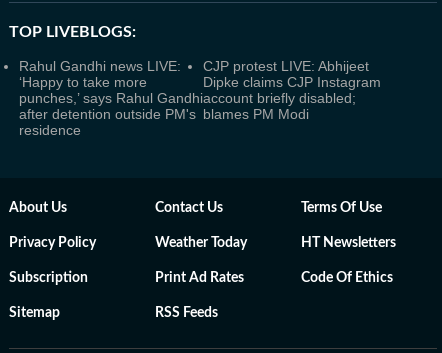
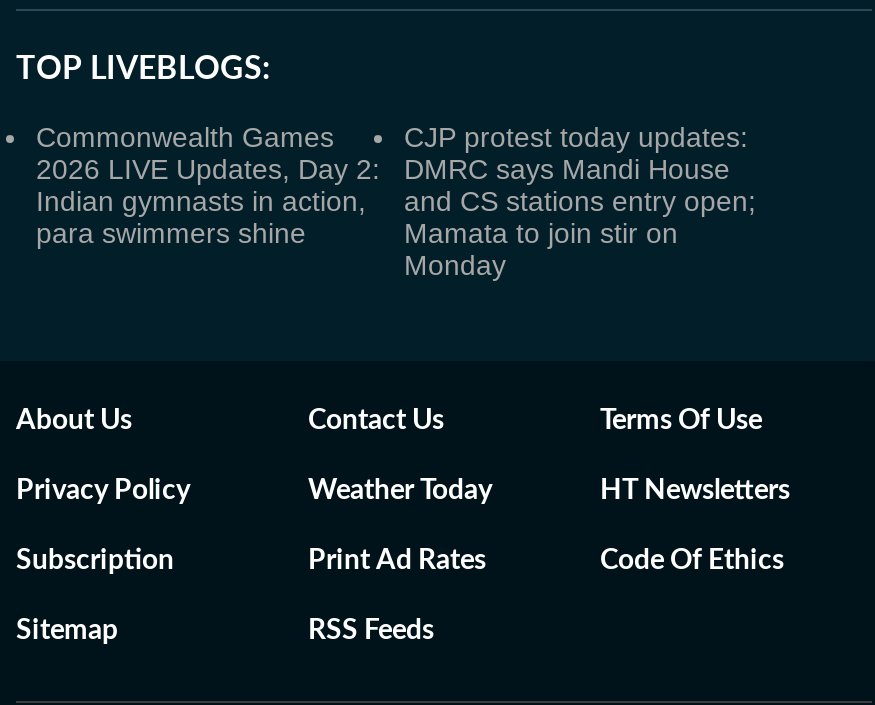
[19,58,203,138] Rahul Gandhi news LIVE: | ‘Happy to take more | punches,’ says Rahul Gandhi | after detention outside PM's | residence -> [36,121,380,249] Commonwealth Games | 2026 LIVE Updates, Day 2: | Indian gymnasts in action, | para swimmers shine
[203,58,381,122] CJP protest LIVE: Abhijeet | Dipke claims CJP Instagram | account briefly disabled; | blames PM Modi -> [404,121,756,281] CJP protest today updates: | DMRC says Mandi House | and CS stations entry open; | Mamata to join stir on | Monday

